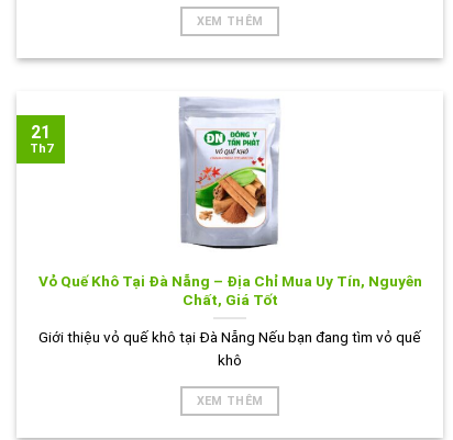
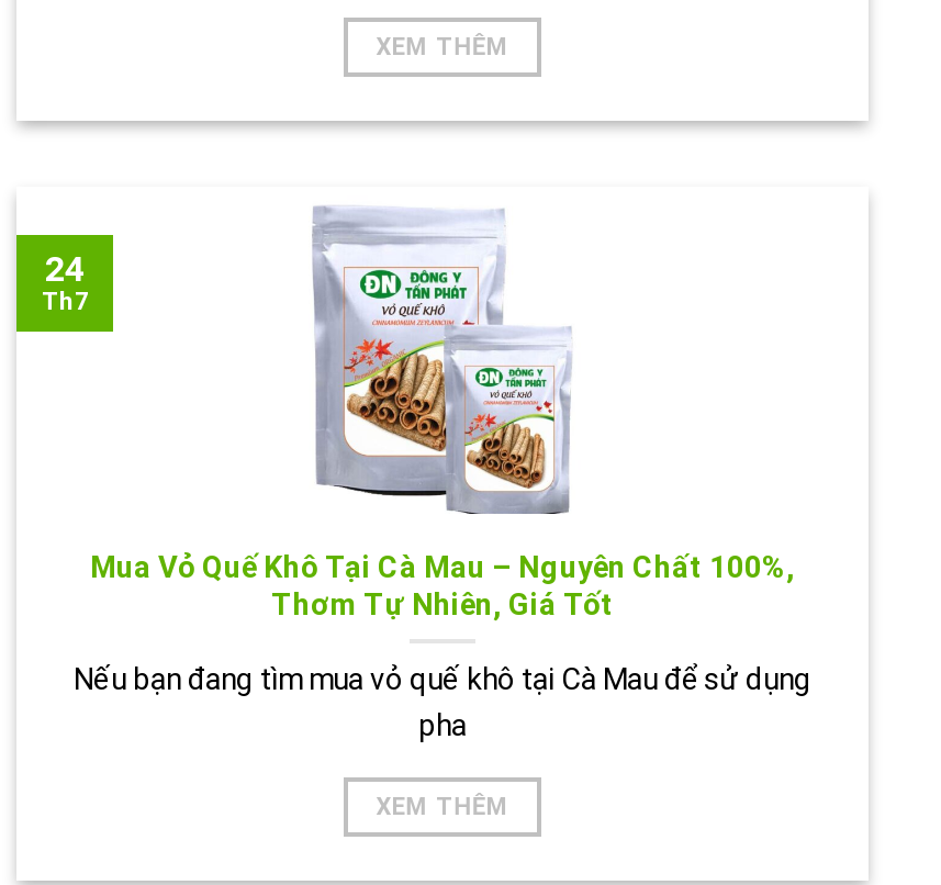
[38,97,422,308] [image] | Vỏ Quế Khô Tại Đà Nẵng – Địa Chỉ Mua Uy Tín, Nguyên | Chất, Giá Tốt -> [90,200,795,621] [image] | Mua Vỏ Quế Khô Tại Cà Mau – Nguyên Chất 100%, | Thơm Tự Nhiên, Giá Tốt
[31,122,51,143] 21 -> [45,248,85,290] 24
[38,329,421,369] Giới thiệu vỏ quế khô tại Đà Nẵng Nếu bạn đang tìm vỏ quế | khô -> [74,662,811,743] Nếu bạn đang tìm mua vỏ quế khô tại Cà Mau để sử dụng | pha

